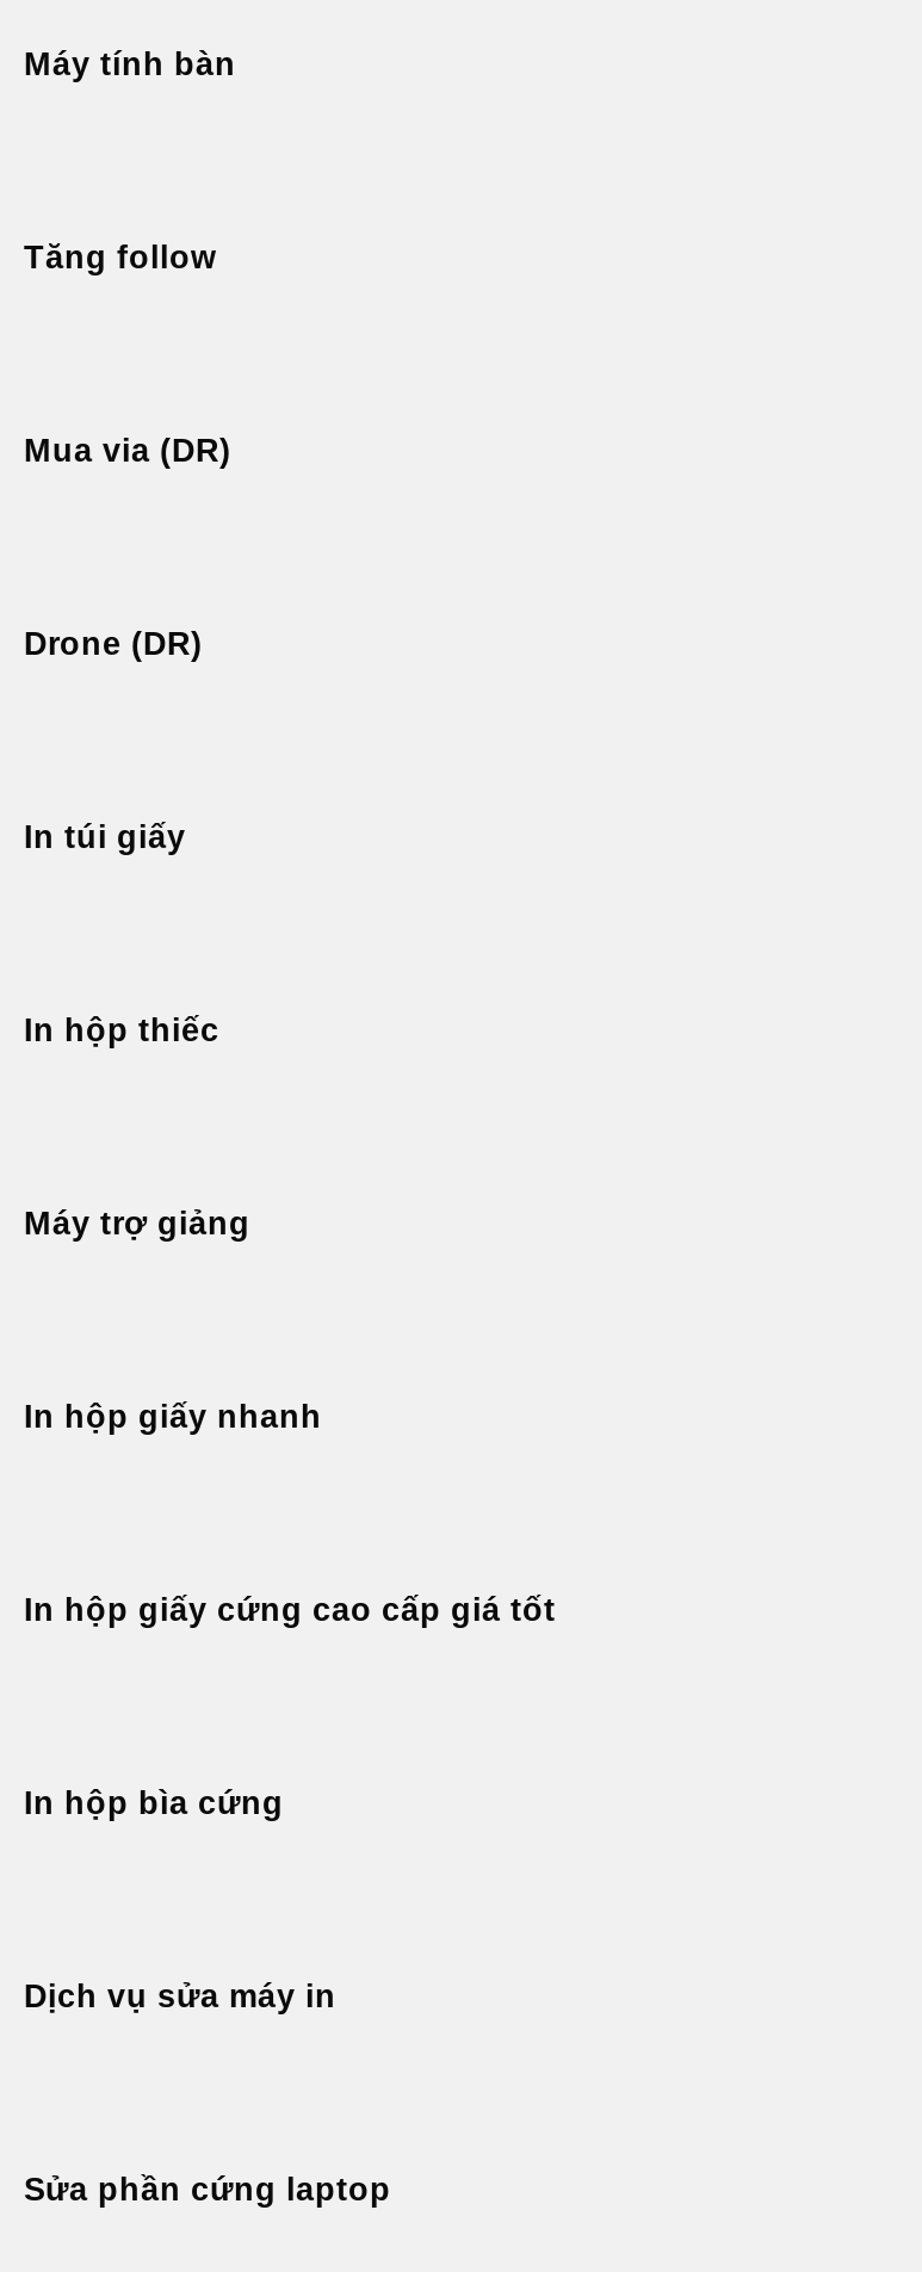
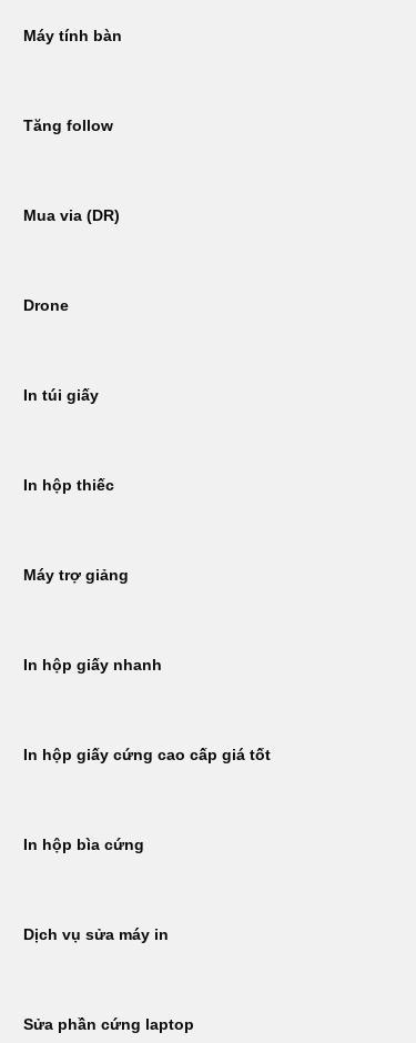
[24,627,203,662] Drone (DR) -> [23,298,69,314] Drone

